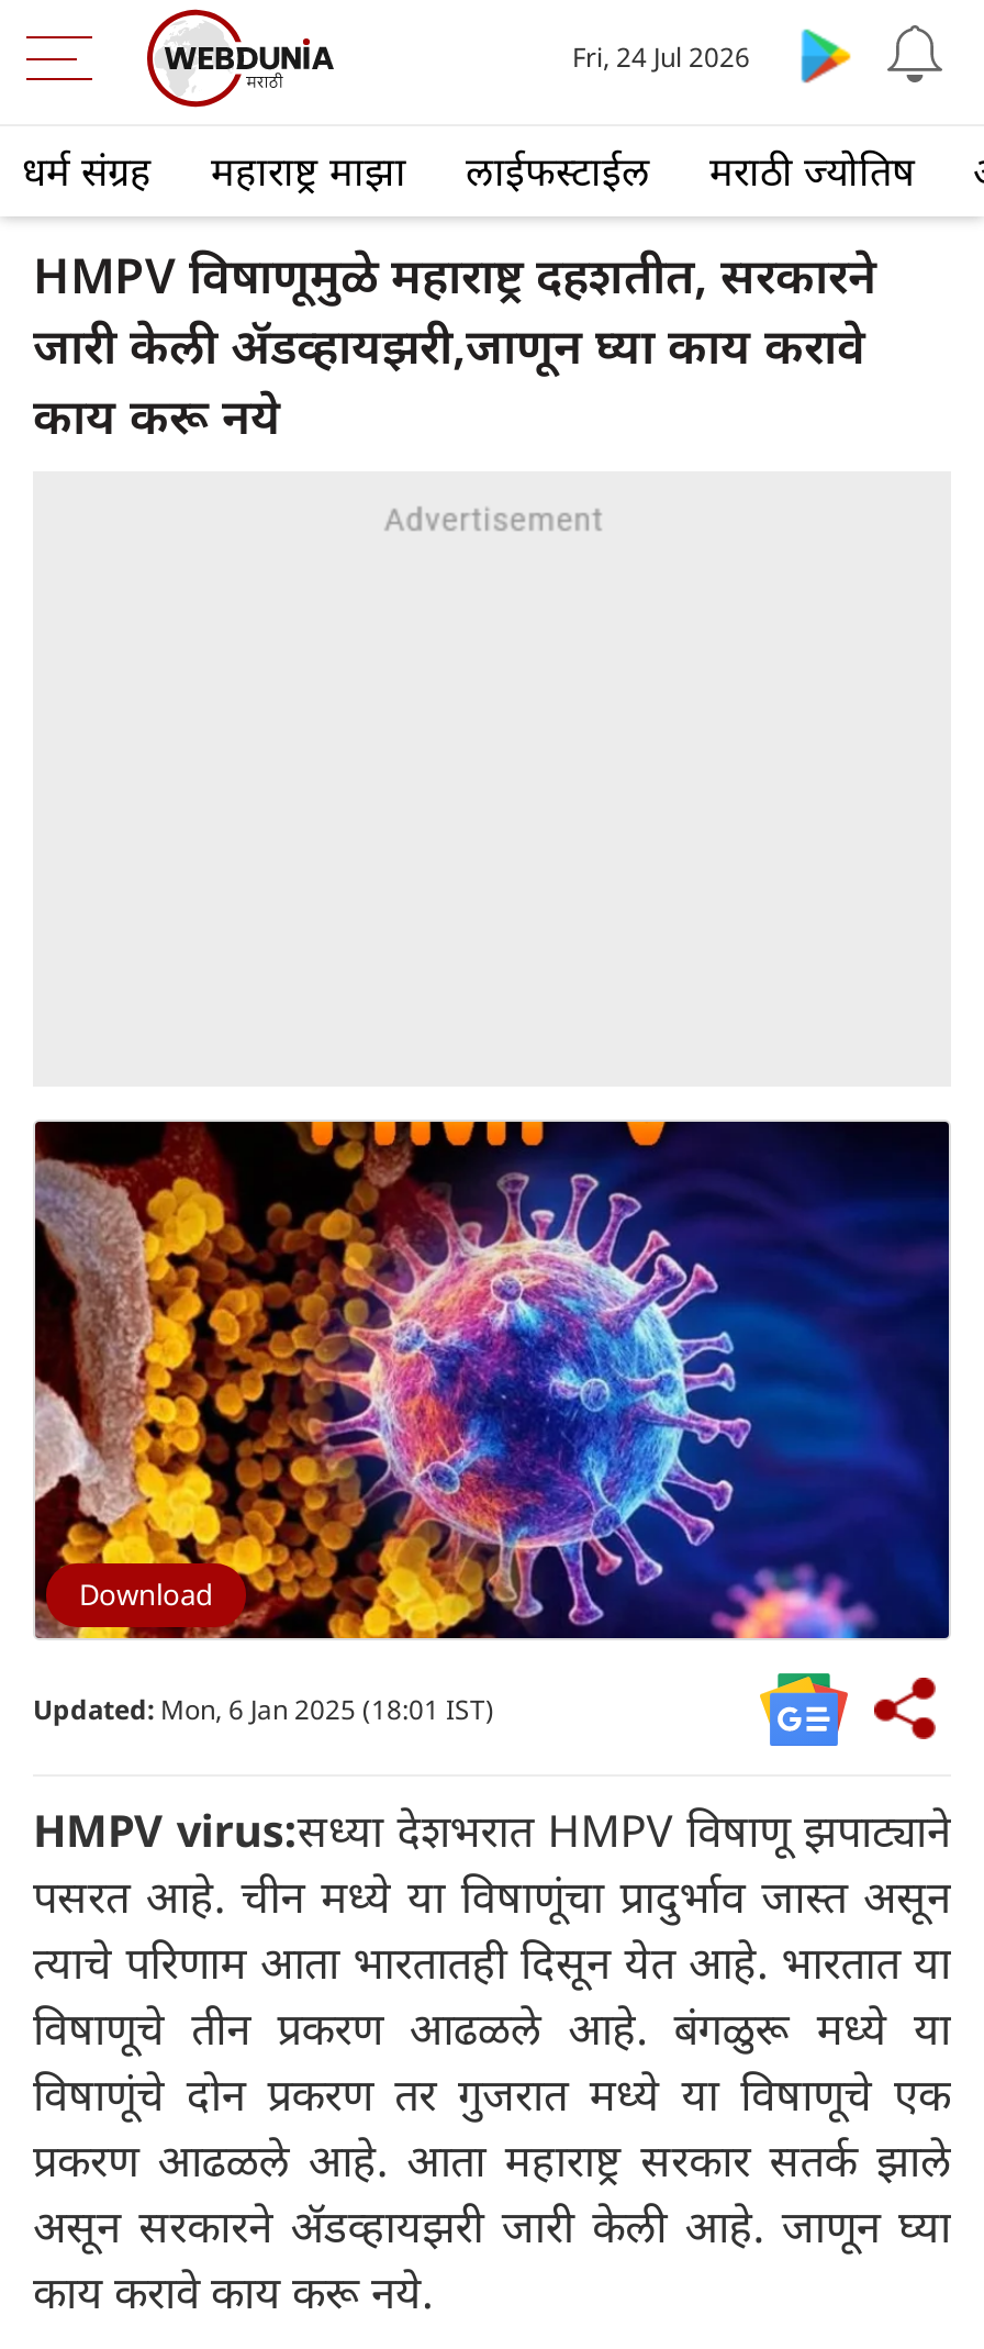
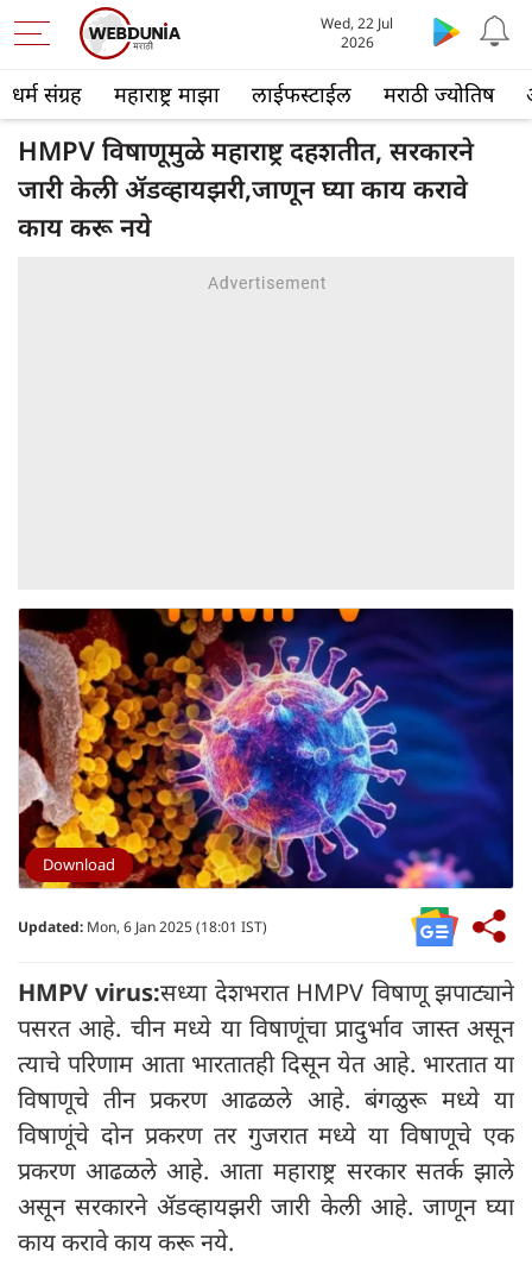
[572,38,750,76] Fri, 24 Jul 2026 -> [321,13,394,52] Wed, 22 Jul | 2026

